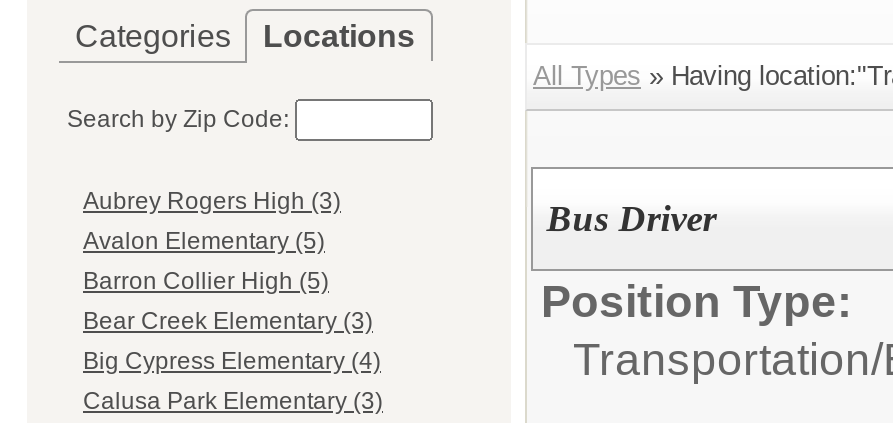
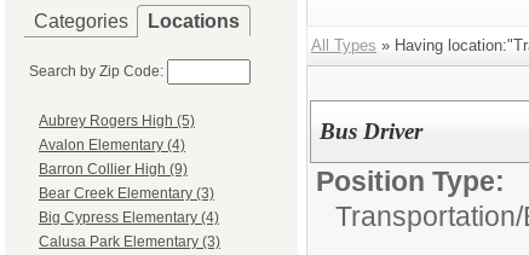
[83,188,341,216] Aubrey Rogers High (3) -> [39,113,195,130] Aubrey Rogers High (5)
[83,228,325,256] Avalon Elementary (5) -> [39,137,185,154] Avalon Elementary (4)
[83,268,329,296] Barron Collier High (5) -> [39,161,188,178] Barron Collier High (9)

